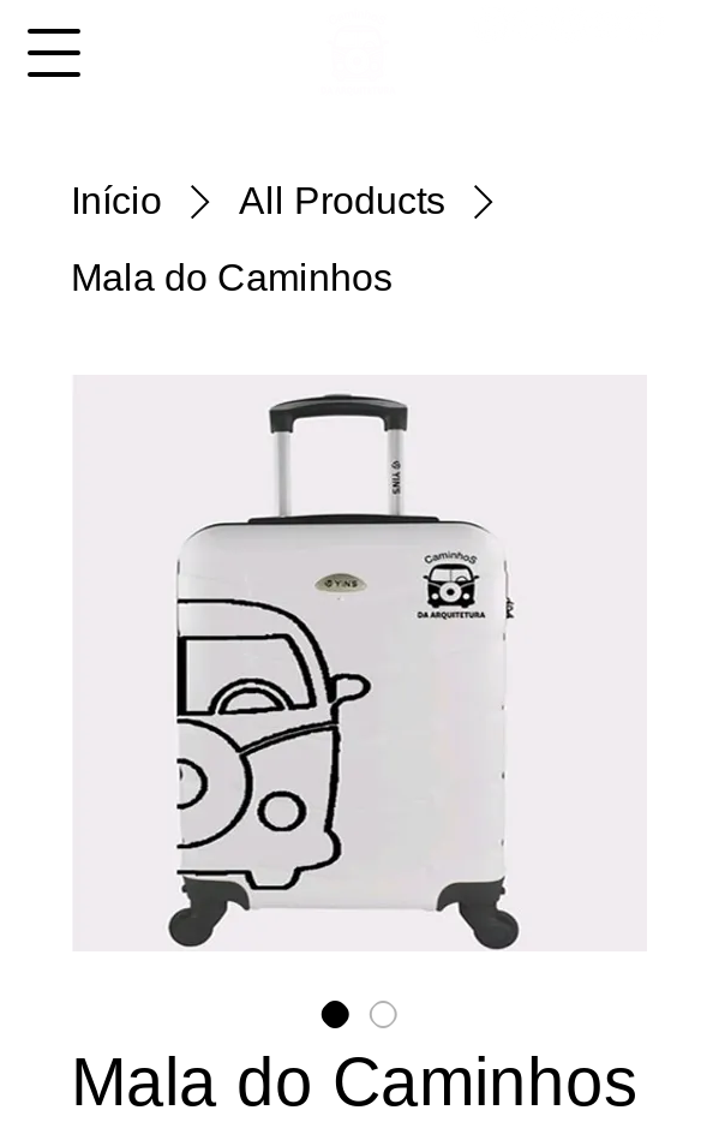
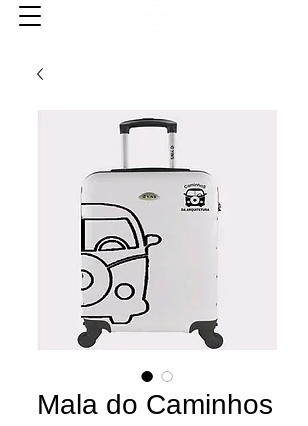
[71,180,445,298] Início | All Products | Mala do Caminhos -> none

